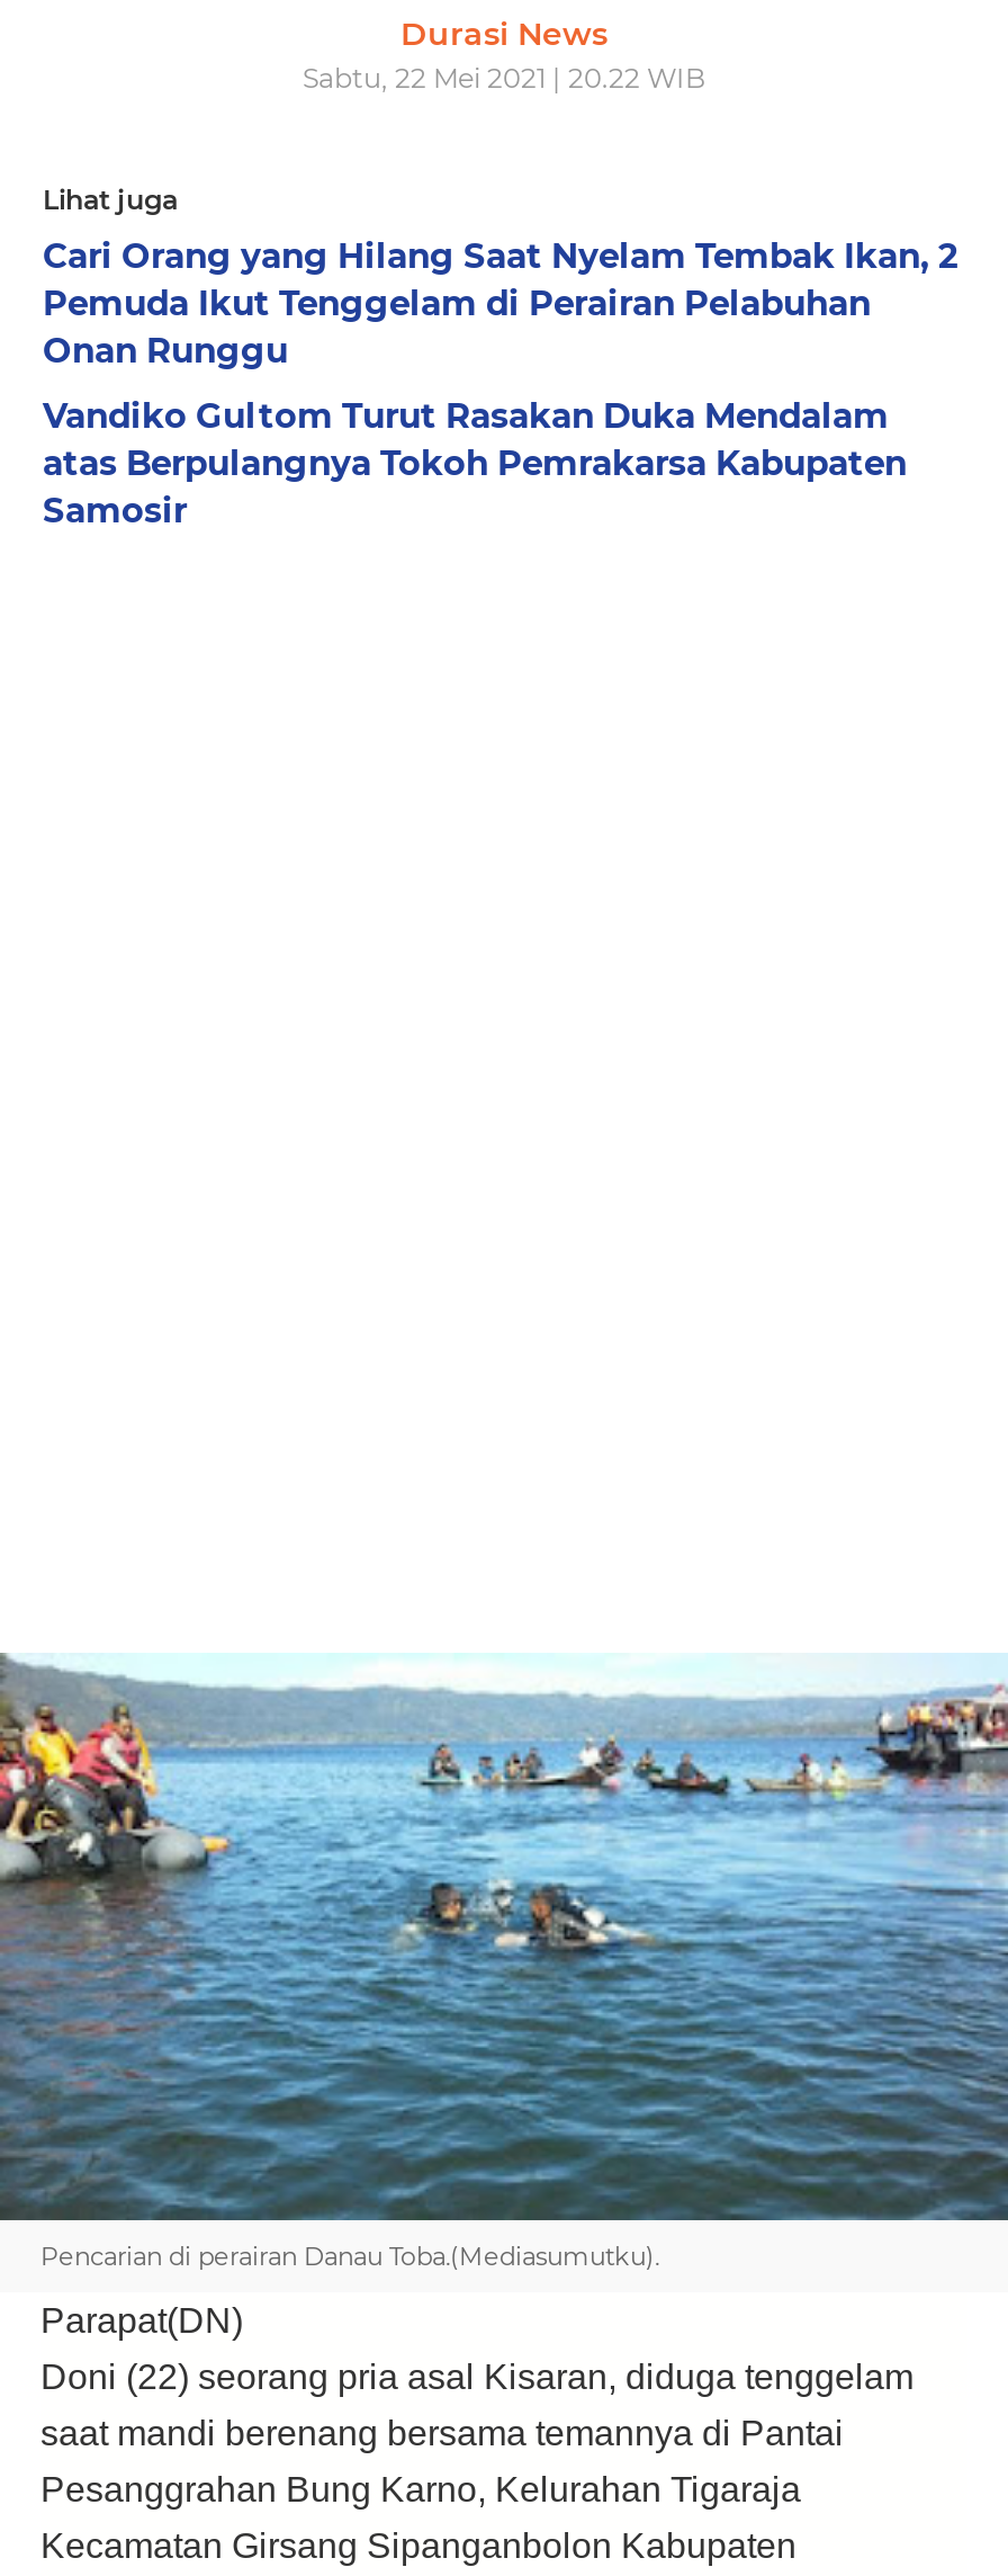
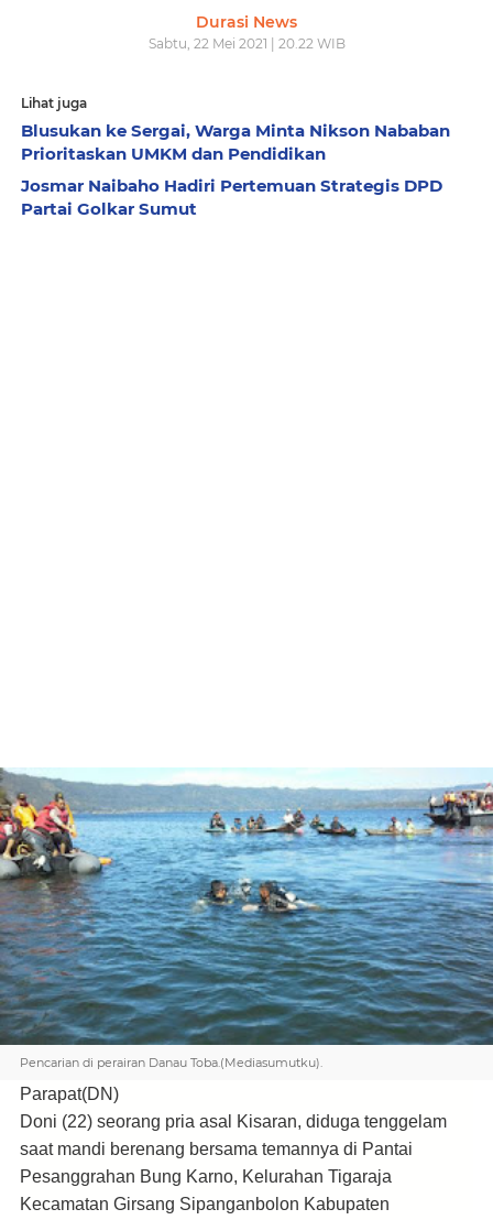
[43,234,958,371] Cari Orang yang Hilang Saat Nyelam Tembak Ikan, 2 | Pemuda Ikut Tenggelam di Perairan Pelabuhan | Onan Runggu -> [21,120,450,164] Blusukan ke Sergai, Warga Minta Nikson Nababan | Prioritaskan UMKM dan Pendidikan
[43,394,907,531] Vandiko Gultom Turut Rasakan Duka Mendalam | atas Berpulangnya Tokoh Pemrakarsa Kabupaten | Samosir -> [21,175,442,219] Josmar Naibaho Hadiri Pertemuan Strategis DPD | Partai Golkar Sumut

